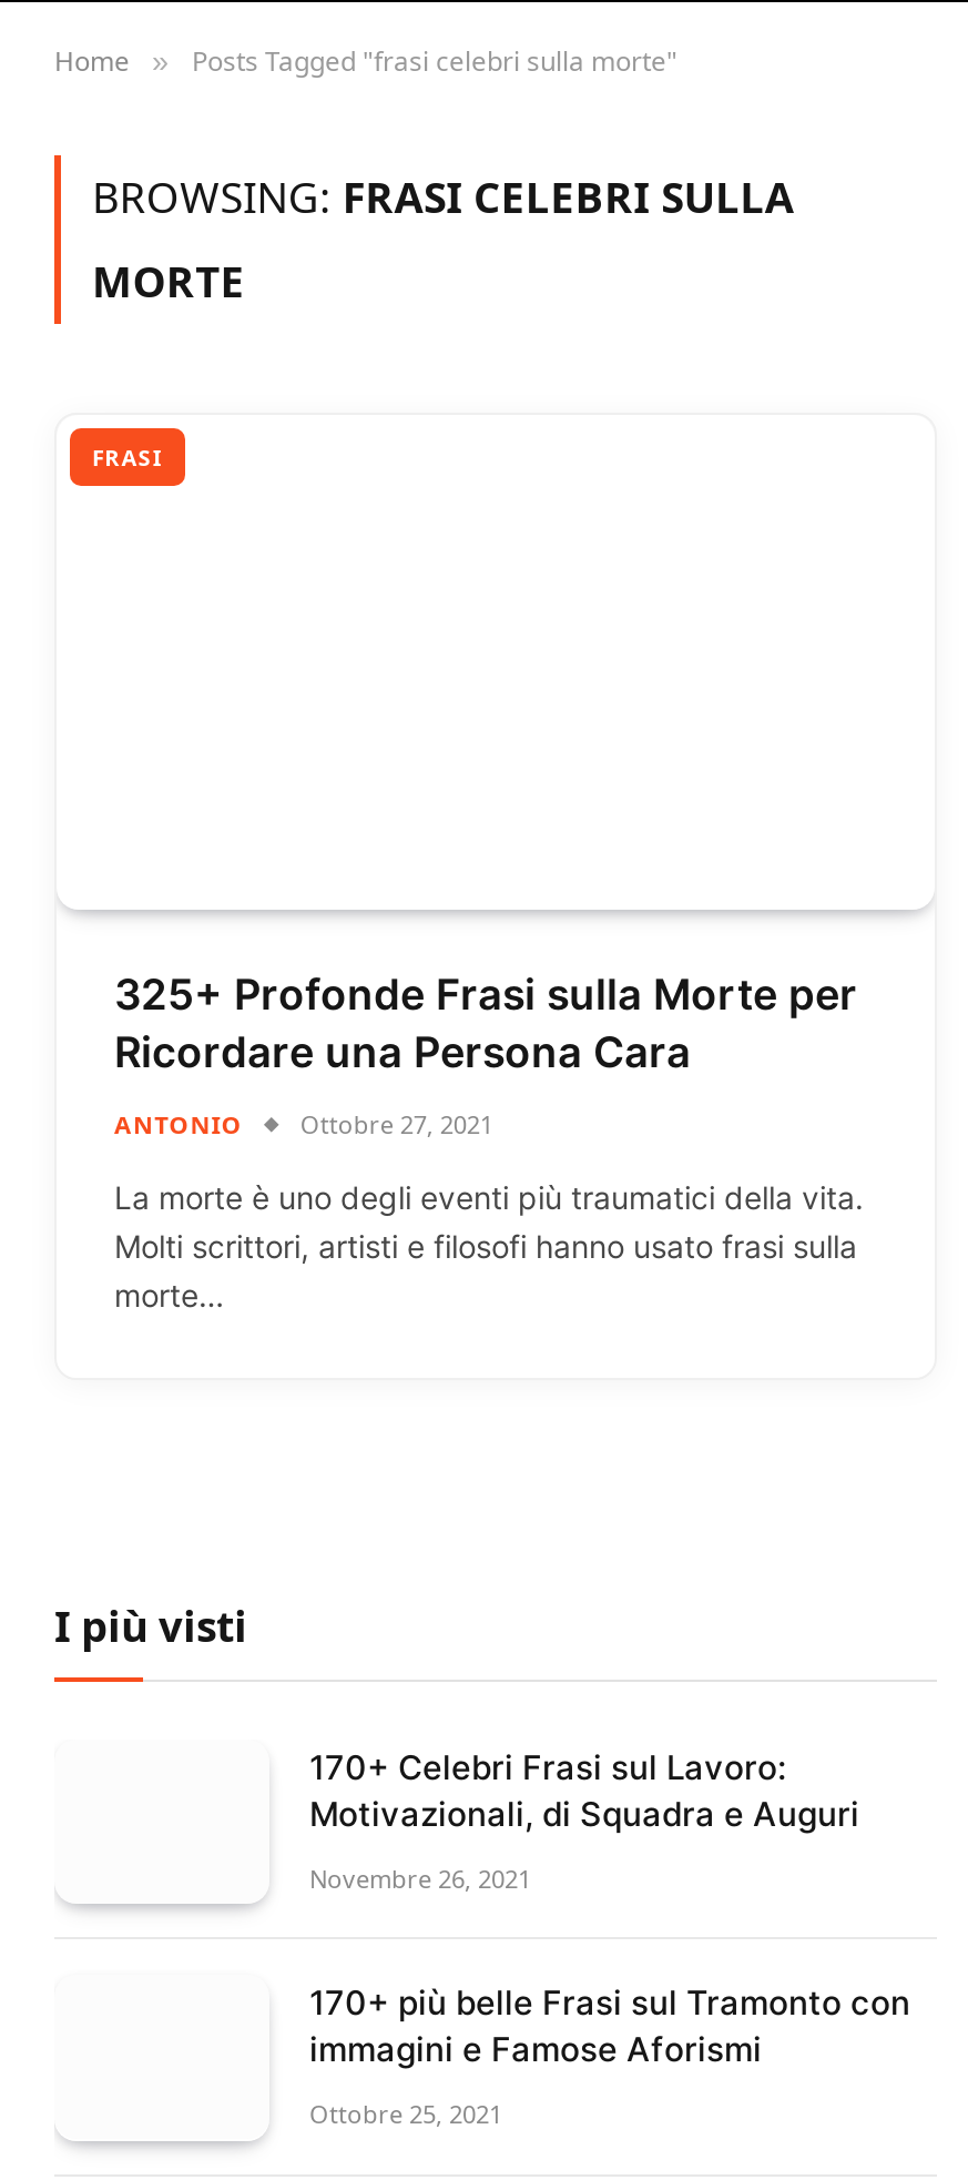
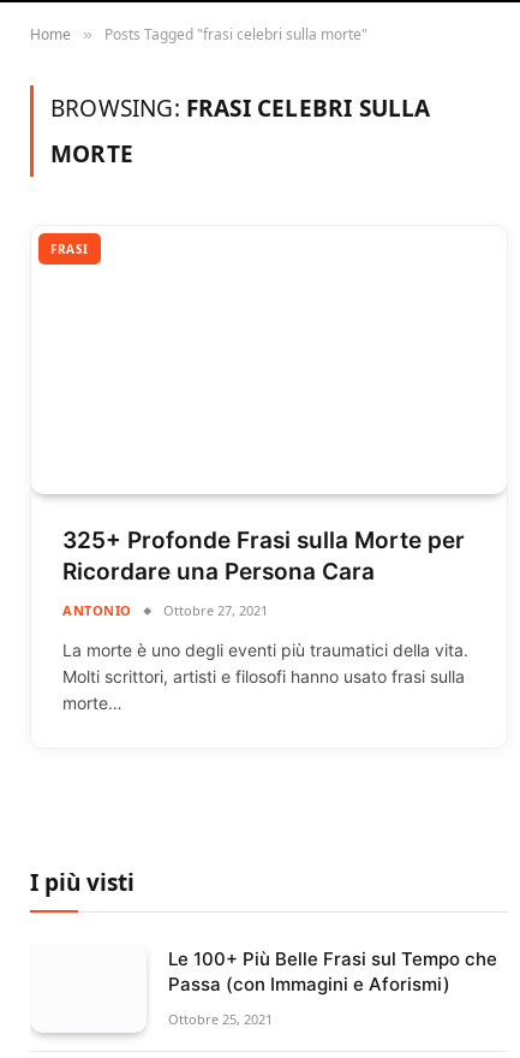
[309,1746,910,2071] 170+ Celebri Frasi sul Lavoro: | Motivazionali, di Squadra e Auguri | Novembre 26, 2021 | 170+ più belle Frasi sul Tramonto con | immagini e Famose Aforismi -> [168,947,497,995] Le 100+ Più Belle Frasi sul Tempo che | Passa (con Immagini e Aforismi)

